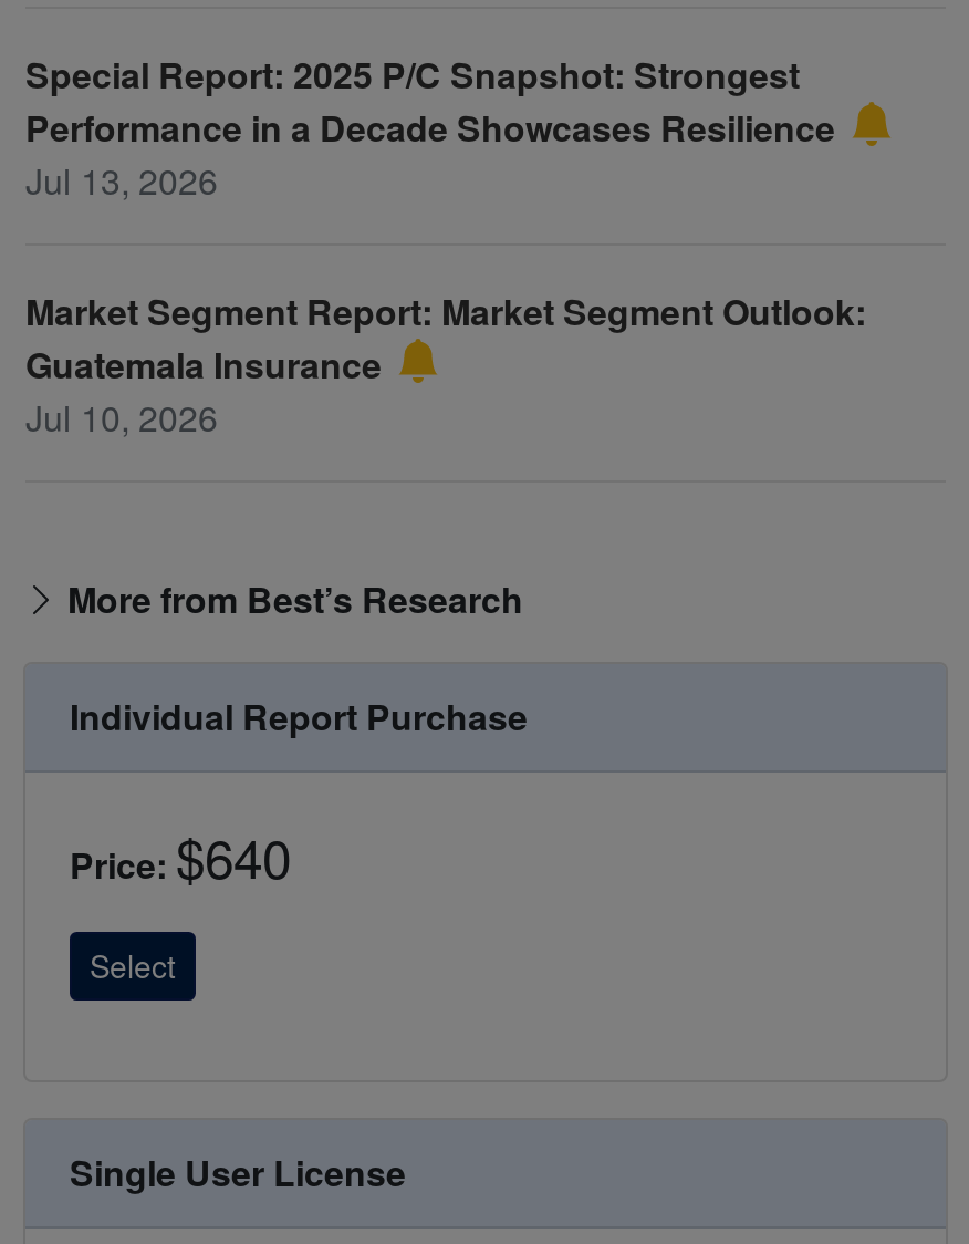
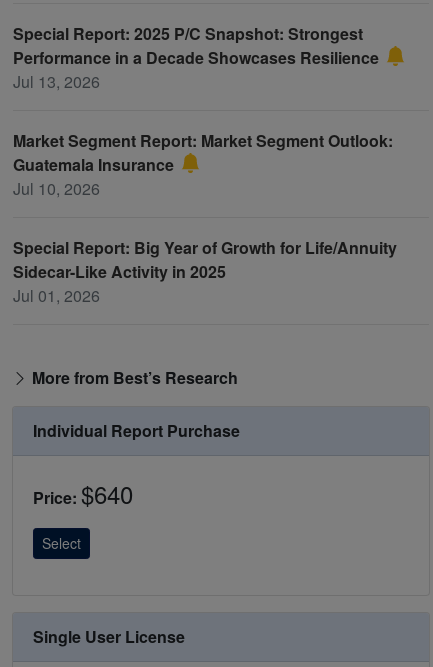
none -> [13,236,397,307] Special Report: Big Year of Growth for Life/Annuity | Sidecar-Like Activity in 2025 | Jul 01, 2026

